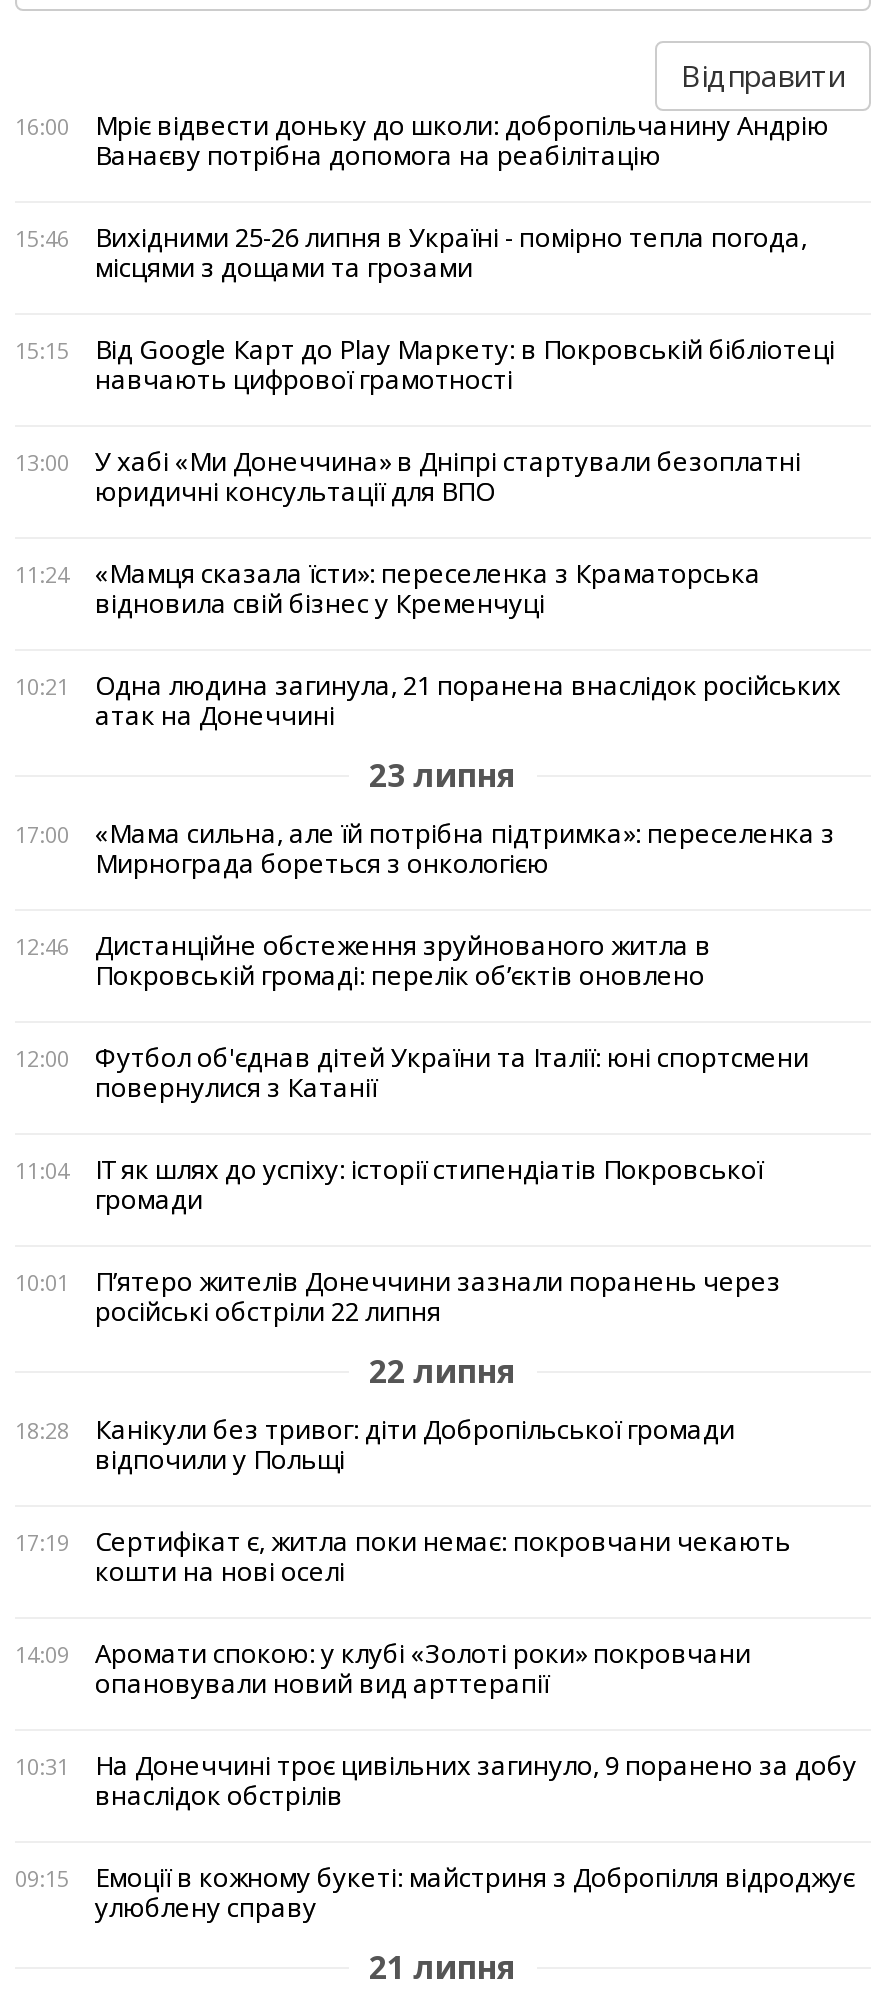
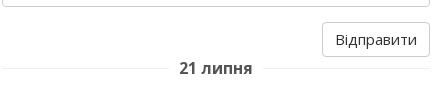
[15,107,857,1925] 16:00 | Мріє відвести доньку до школи: добропільчанину Андрію | Ванаєву потрібна допомога на реабілітацію | 15:46 | Вихідними 25-26 липня в Україні - помірно тепла погода, | місцями з дощами та грозами | 15:15 | Від Google Карт до Play Маркету: в Покровській бібліотеці | навчають цифрової грамотності | 13:00 | У хабі «Ми Донеччина» в Дніпрі стартували безоплатні | юридичні консультації для ВПО | 11:24 | «Мамця сказала їсти»: переселенка з Краматорська | відновила свій бізнес у Кременчуці | 10:21 | Одна людина загинула, 21 поранена внаслідок російських | атак на Донеччині | 23 липня | 17:00 | «Мама сильна, але їй потрібна підтримка»: переселенка з | Мирнограда бореться з онкологією | 12:46 | Дистанційне обстеження зруйнованого житла в | Покровській громаді: перелік об’єктів оновлено | 12:00 | Футбол об'єднав дітей України та Італії: юні спортсмени | повернулися з Катанії | 11:04 | ІТ як шлях до успіху: історії стипендіатів Покровської | громади | 10:01 | П’ятеро жителів Донеччини зазнали поранень через | російські обстріли 22 липня | 22 липня | 18:28 | Канікули без тривог: діти Добропільської громади | відпочили у Польщі | 17:19 | Сертифікат є, житла поки немає: покровчани чекають | кошти на нові оселі | 14:09 | Аромати спокою: у клубі «Золоті роки» покровчани | опановували новий вид арттерапії | 10:31 | На Донеччині троє цивільних загинуло, 9 поранено за добу | внаслідок обстрілів | 09:15 | Емоції в кожному букеті: майстриня з Добропілля відроджує | улюблену справу -> none

